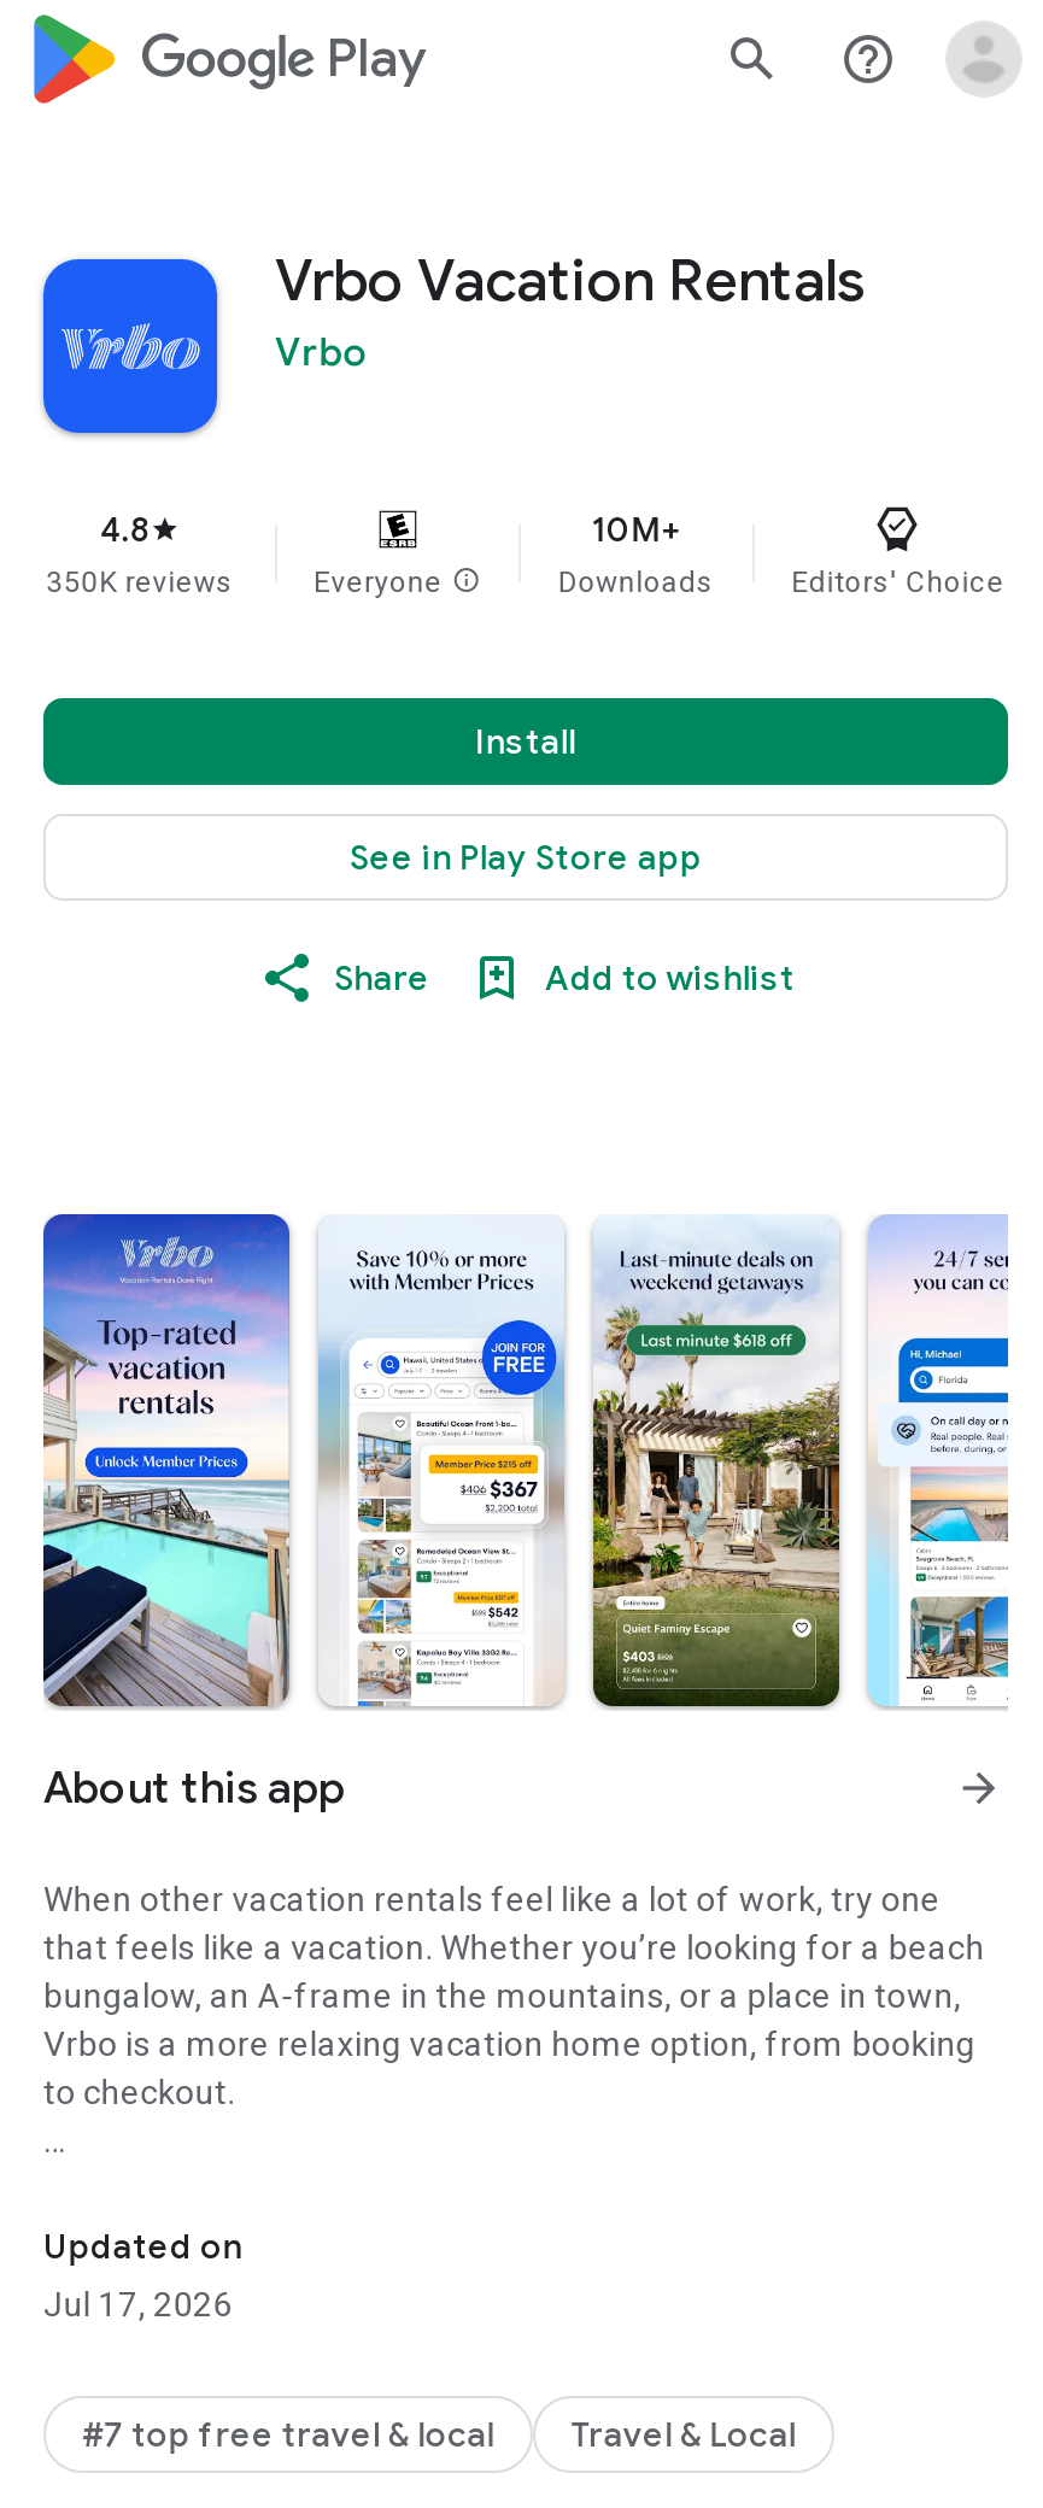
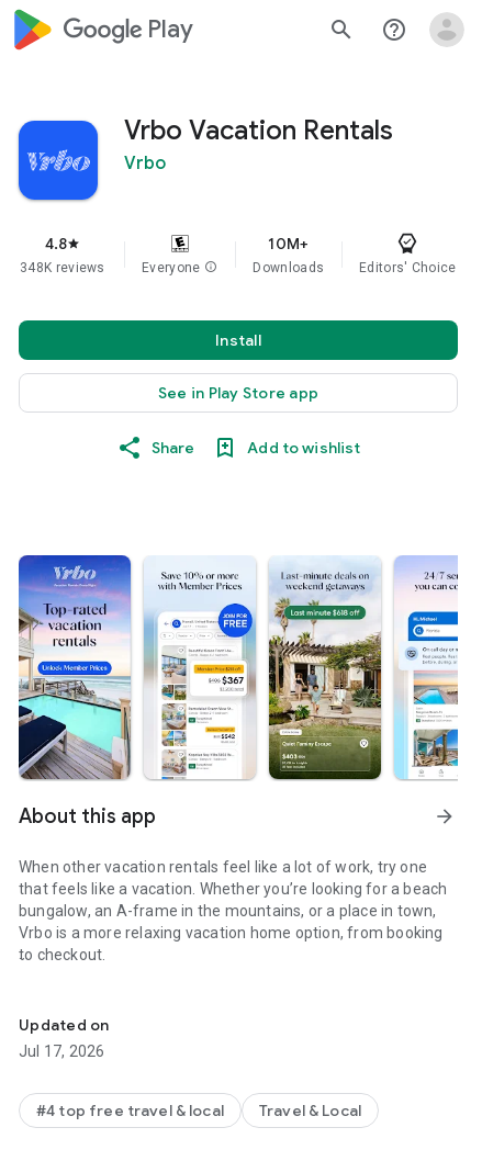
[46,566,233,599] 350K reviews -> [20,260,105,275] 348K reviews
[82,2413,494,2456] #7 top free travel & local -> [36,1101,224,1120] #4 top free travel & local

